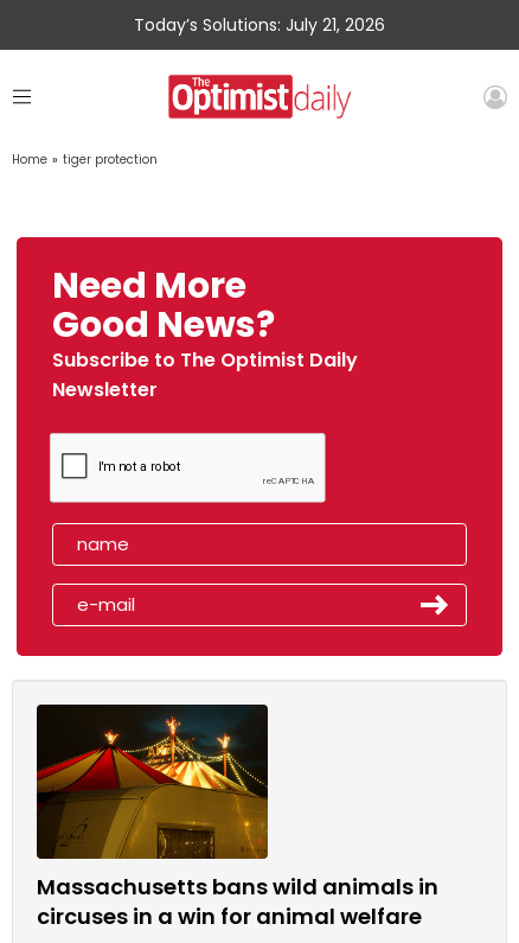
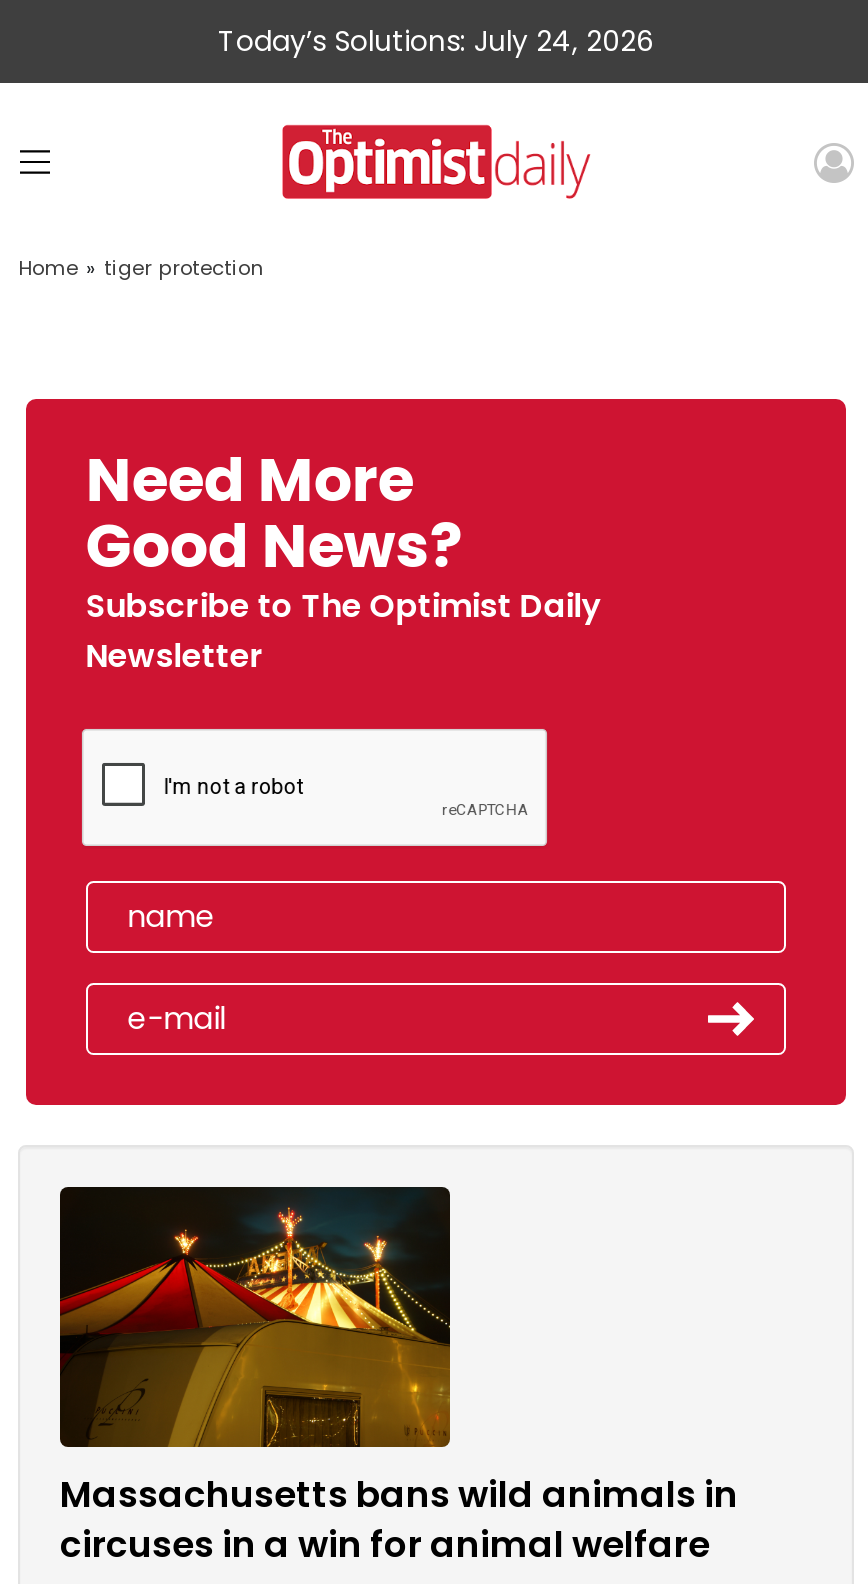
[134,13,385,37] Today’s Solutions: July 21, 2026 -> [218,21,654,61] Today’s Solutions: July 24, 2026

